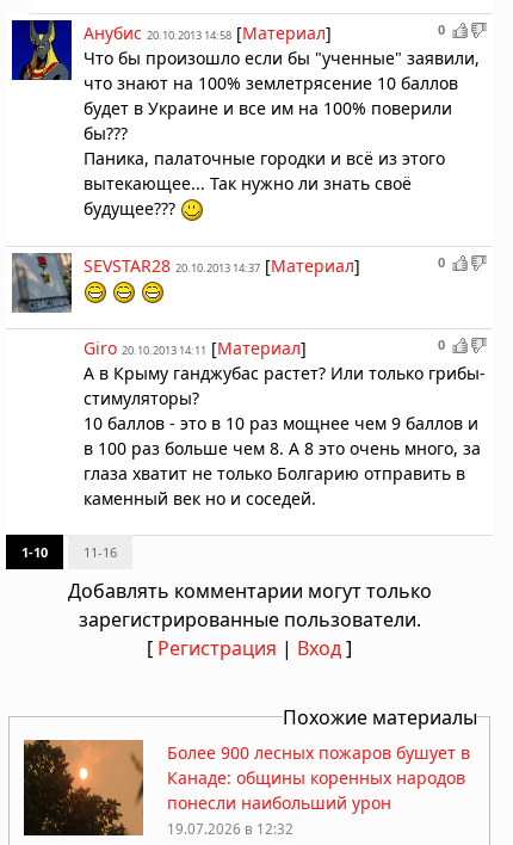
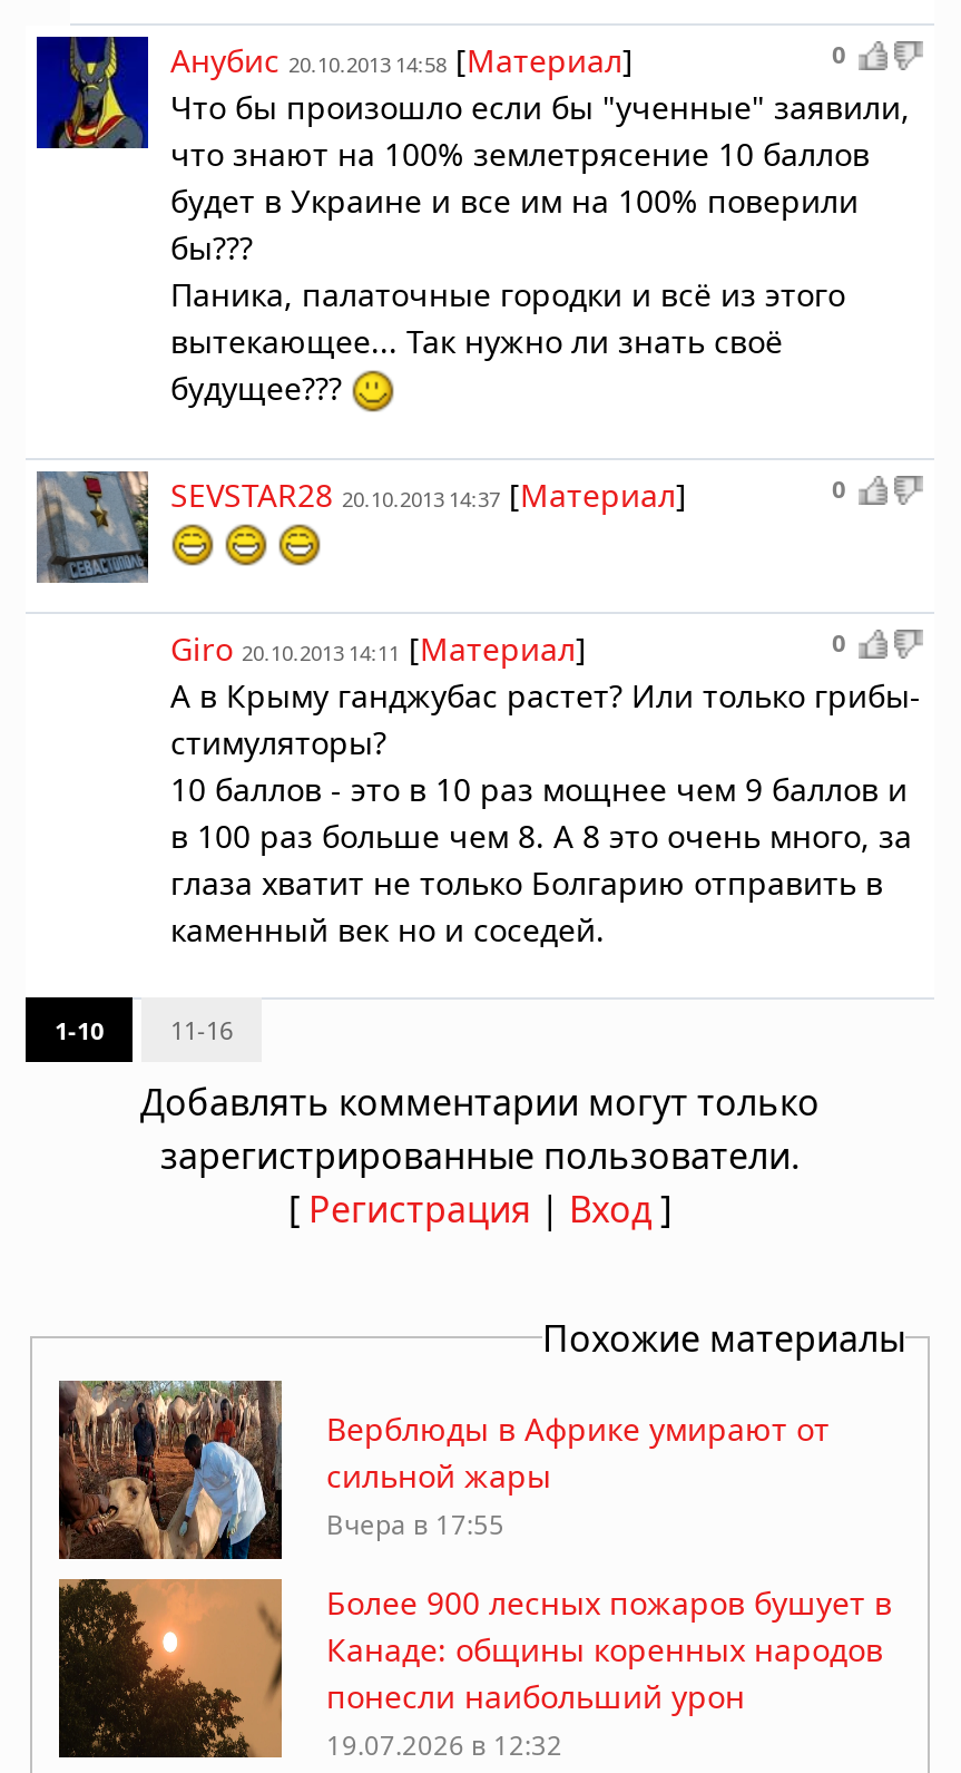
none -> [59,1379,830,1561] [image] | Верблюды в Африке умирают от | сильной жары | Вчера в 17:55

